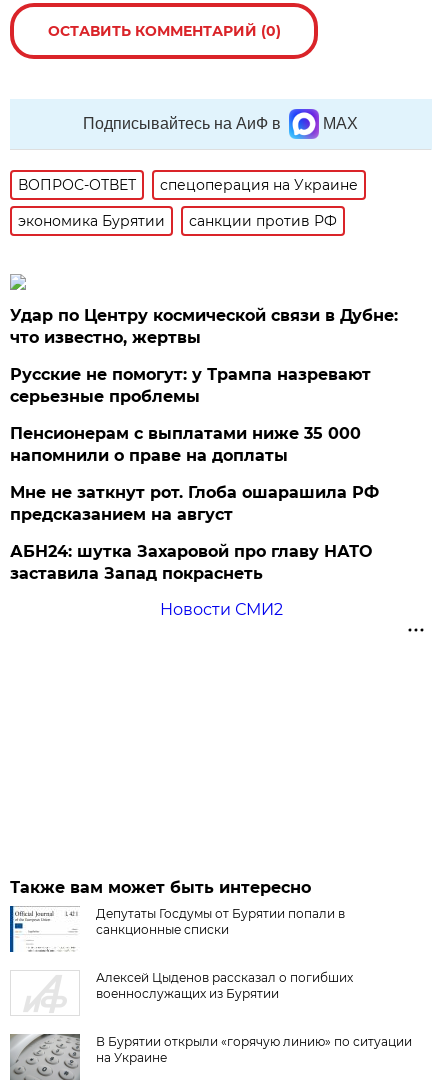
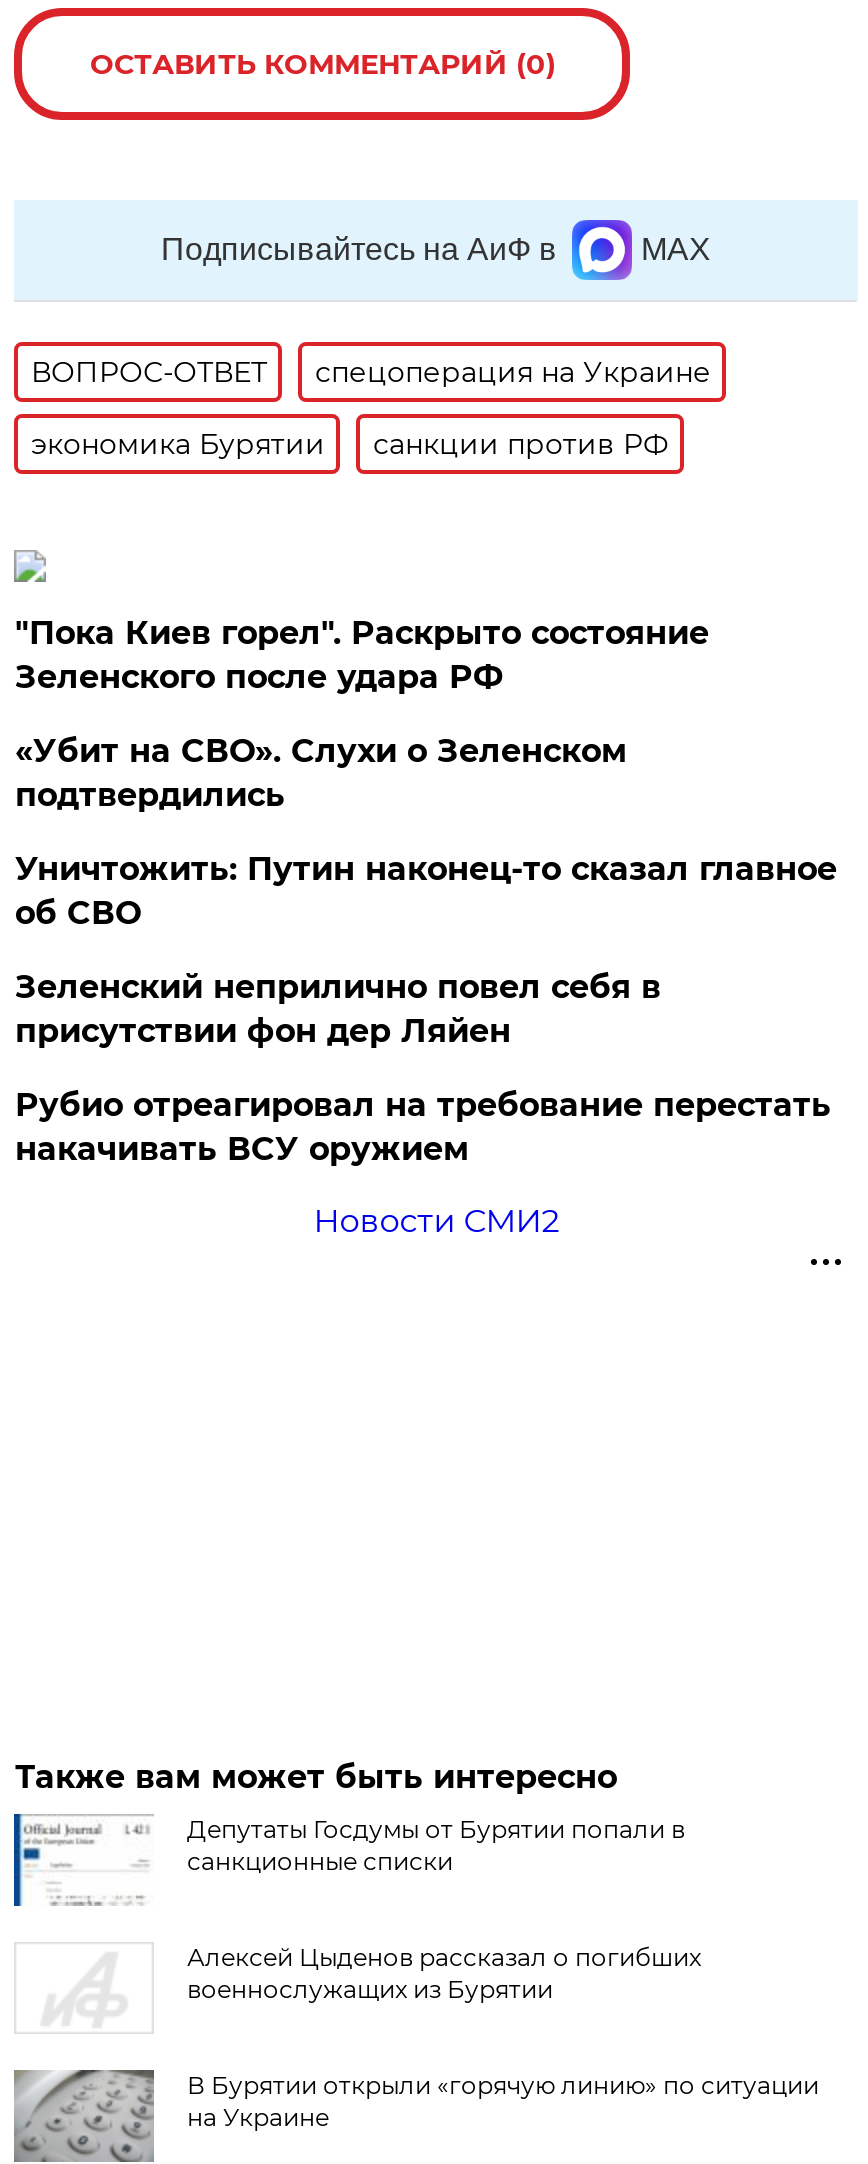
[10,306,398,347] Удар по Центру космической связи в Дубне: | что известно, жертвы -> [15,614,709,696] "Пока Киев горел". Раскрыто состояние | Зеленского после удара РФ
[10,365,371,406] Русские не помогут: у Трампа назревают | серьезные проблемы -> [15,732,627,814] «Убит на СВО». Слухи о Зеленском | подтвердились
[10,424,361,465] Пенсионерам с выплатами ниже 35 000 | напомнили о праве на доплаты -> [15,850,837,932] Уничтожить: Путин наконец-то сказал главное | об СВО
[10,483,379,524] Мне не заткнут рот. Глоба ошарашила РФ | предсказанием на август -> [15,968,661,1050] Зеленский неприлично повел cебя в | присутствии фон дер Ляйен
[10,542,372,583] АБН24: шутка Захаровой про главу НАТО | заставила Запад покраснеть -> [15,1086,831,1168] Рубио отреагировал на требование перестать | накачивать ВСУ оружием

